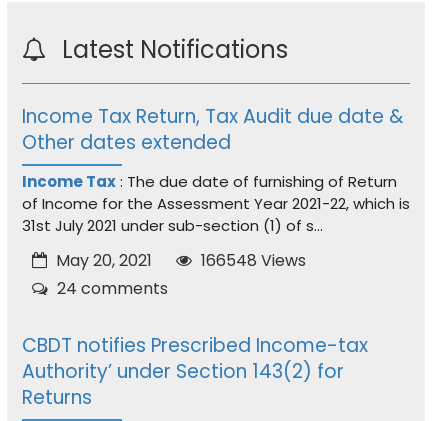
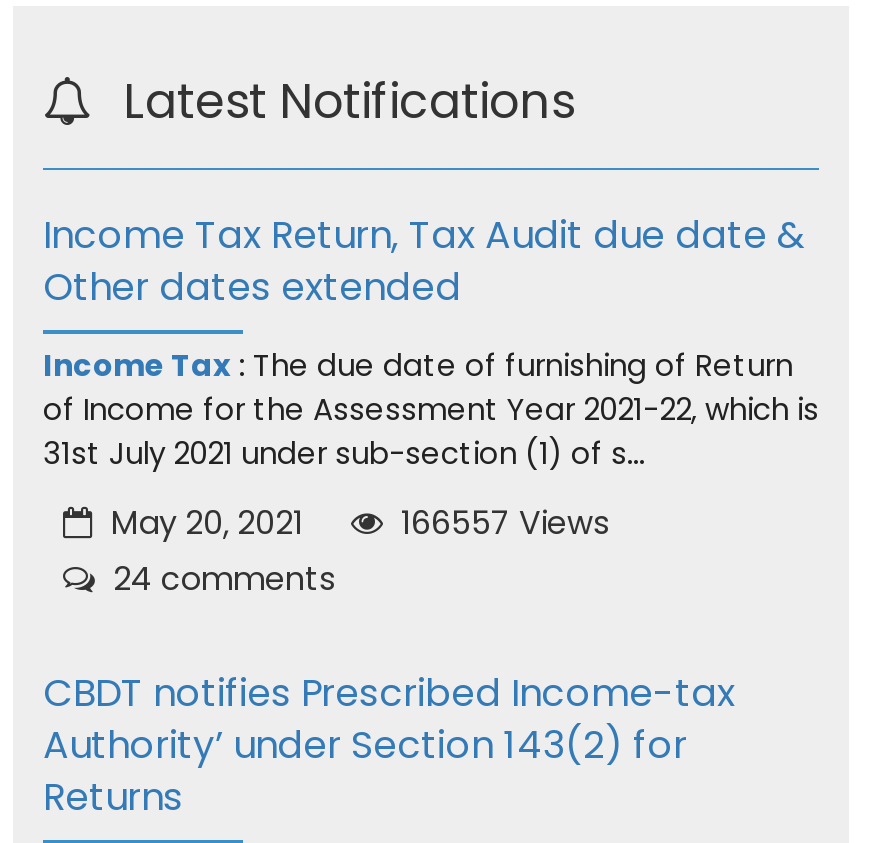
[52,249,306,272] May 20, 2021 166548 Views -> [103,500,609,546] May 20, 2021 166557 Views

